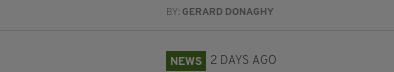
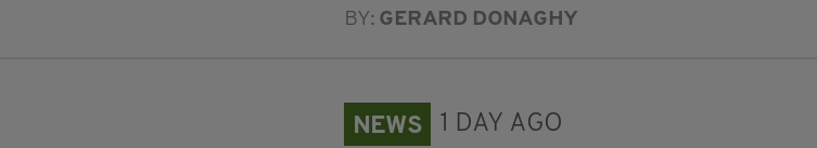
[170,55,277,68] NEWS 2 DAYS AGO -> [353,111,563,139] NEWS 1 DAY AGO

